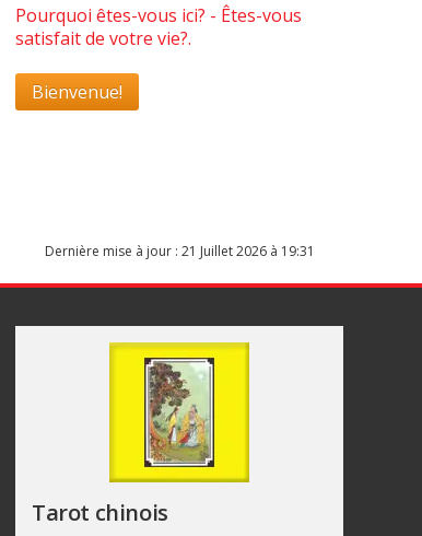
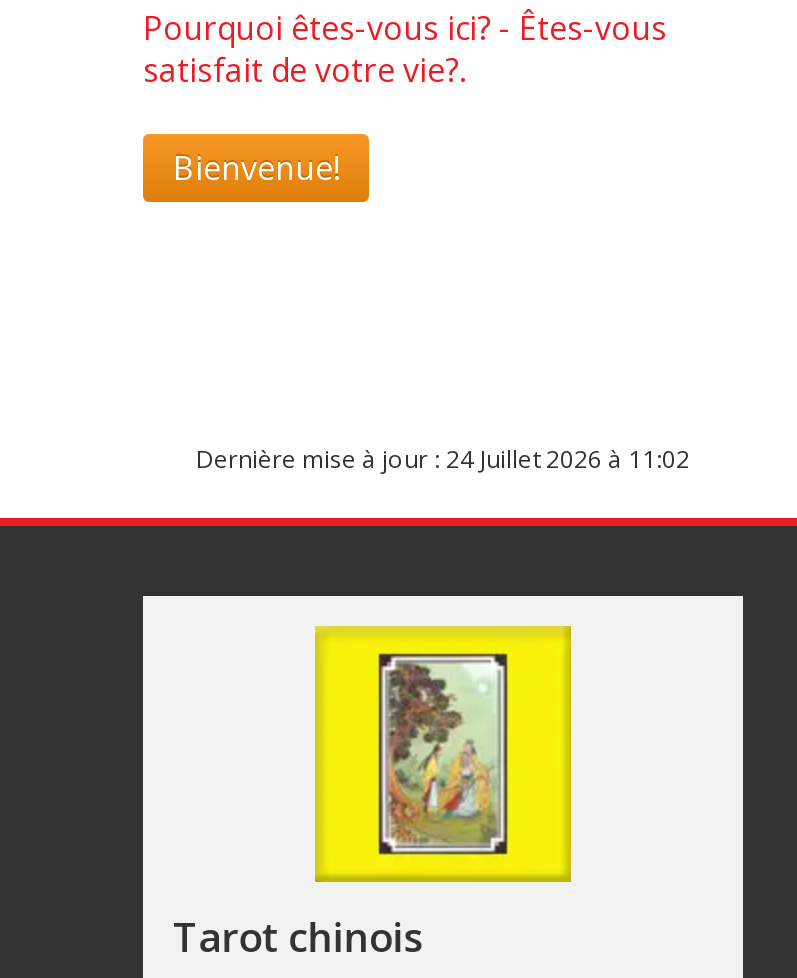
[44,242,314,260] Dernière mise à jour : 21 Juillet 2026 à 19:31 -> [196,442,690,476] Dernière mise à jour : 24 Juillet 2026 à 11:02

